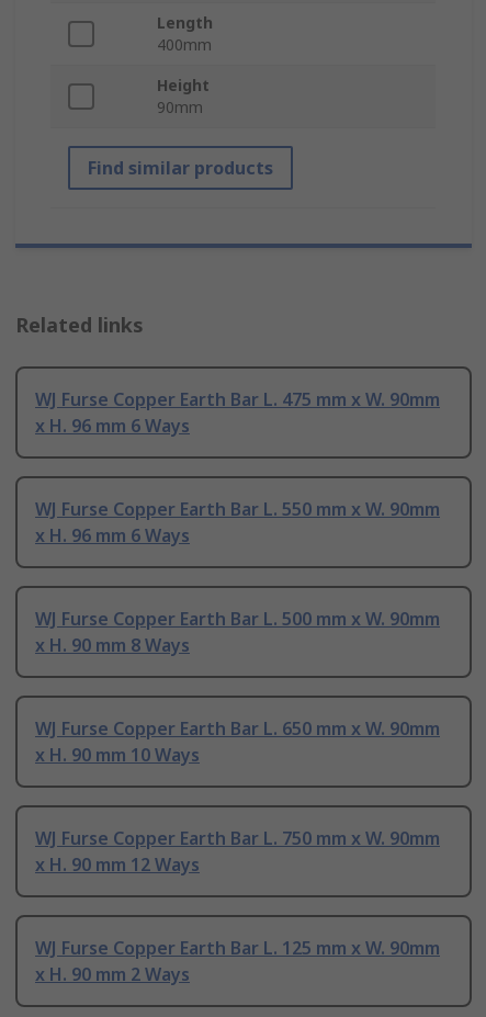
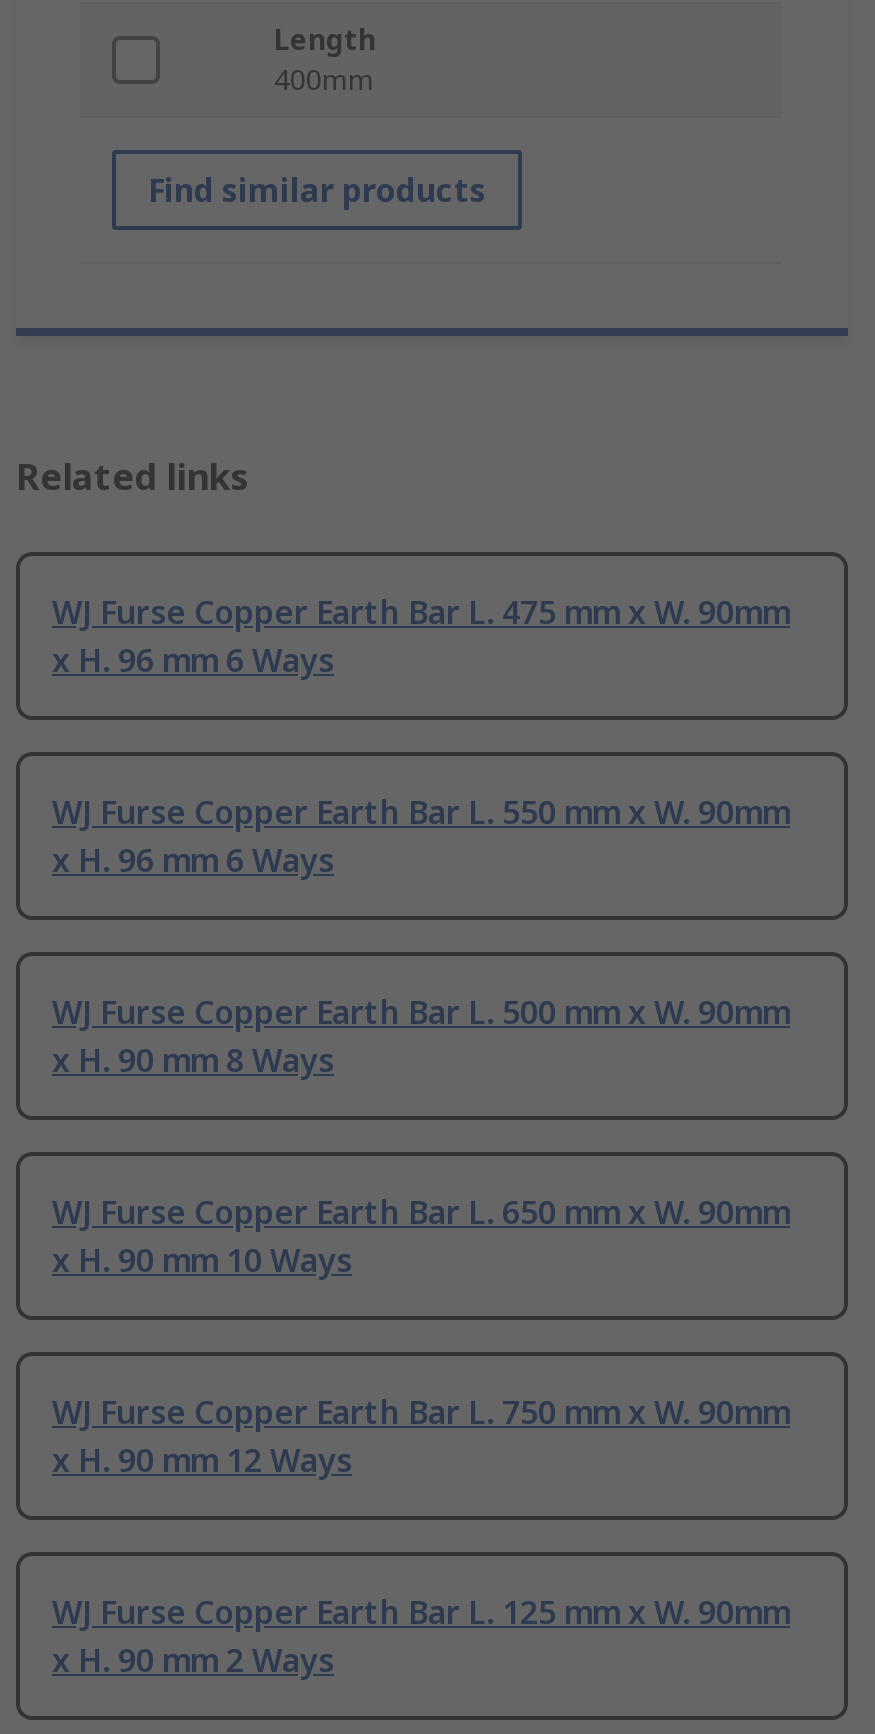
[157,75,210,118] Height | 90mm -> none

